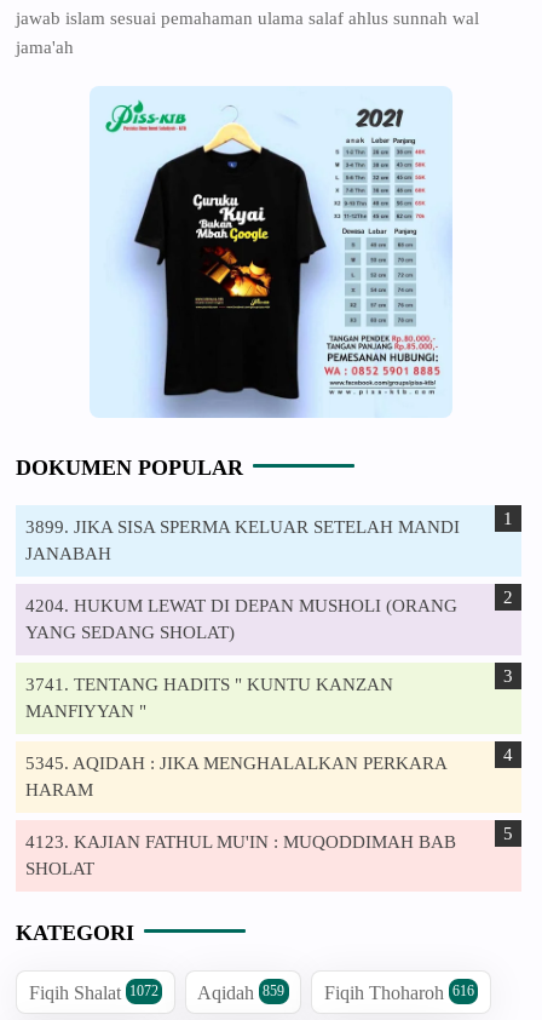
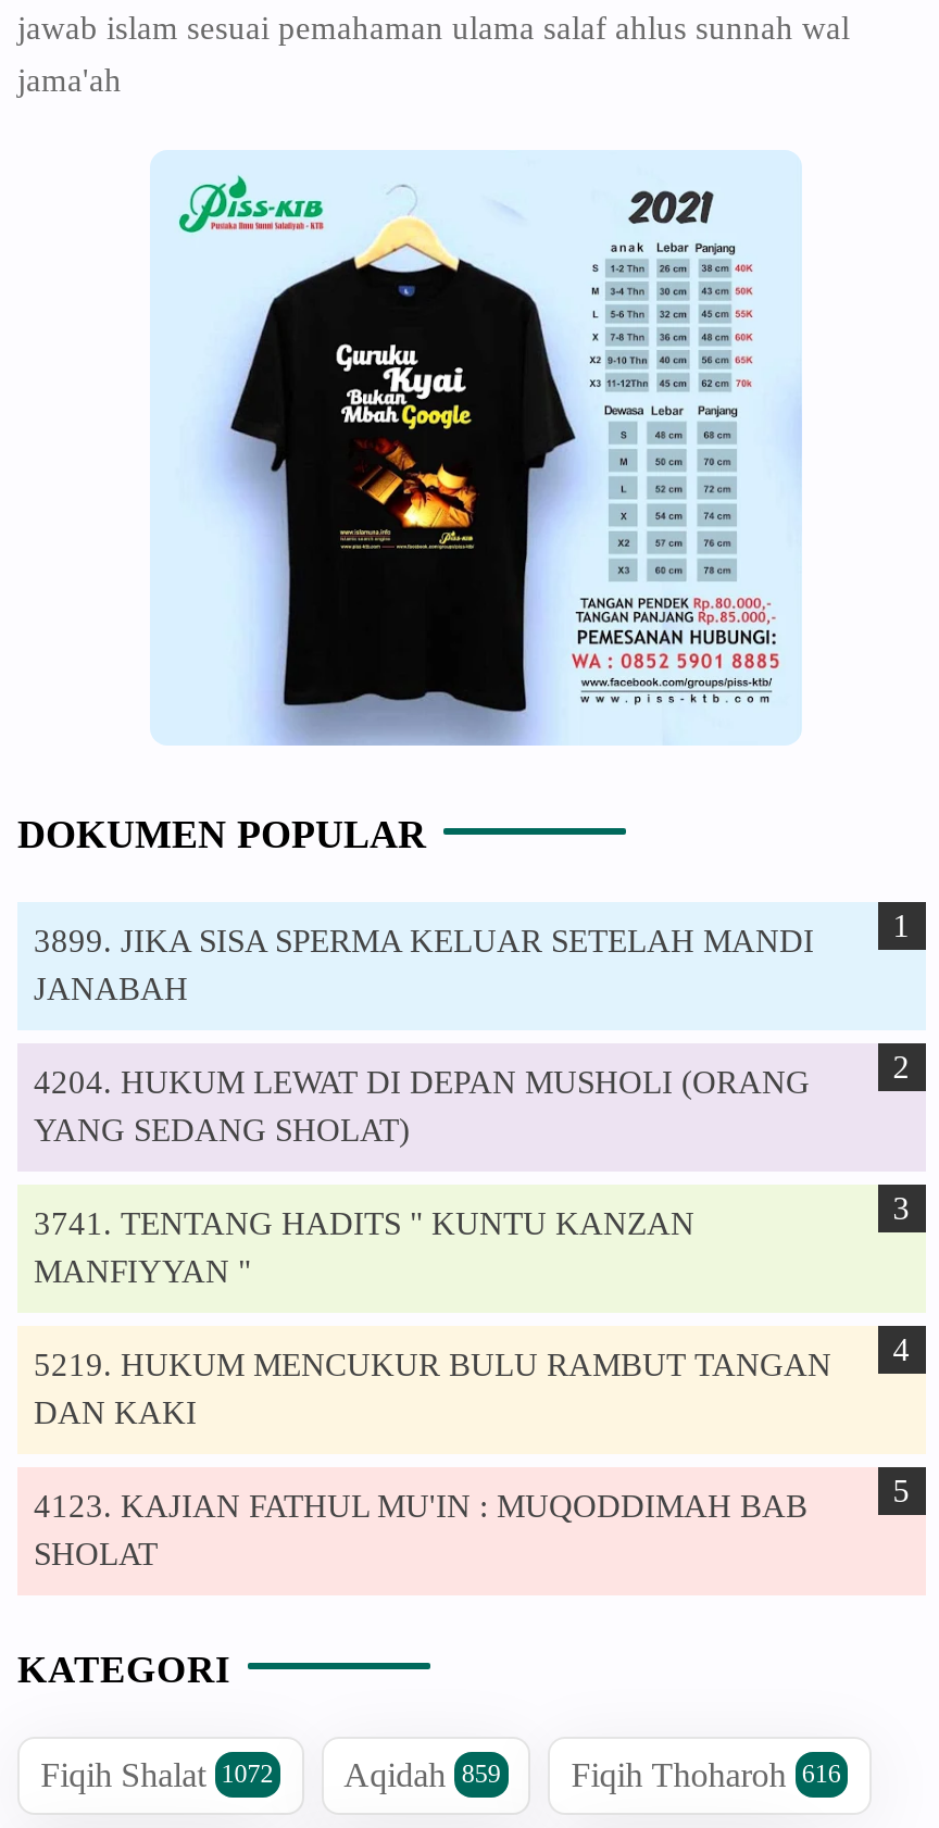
[25,754,446,800] 5345. AQIDAH : JIKA MENGHALALKAN PERKARA | HARAM -> [34,1348,831,1431] 5219. HUKUM MENCUKUR BULU RAMBUT TANGAN | DAN KAKI

